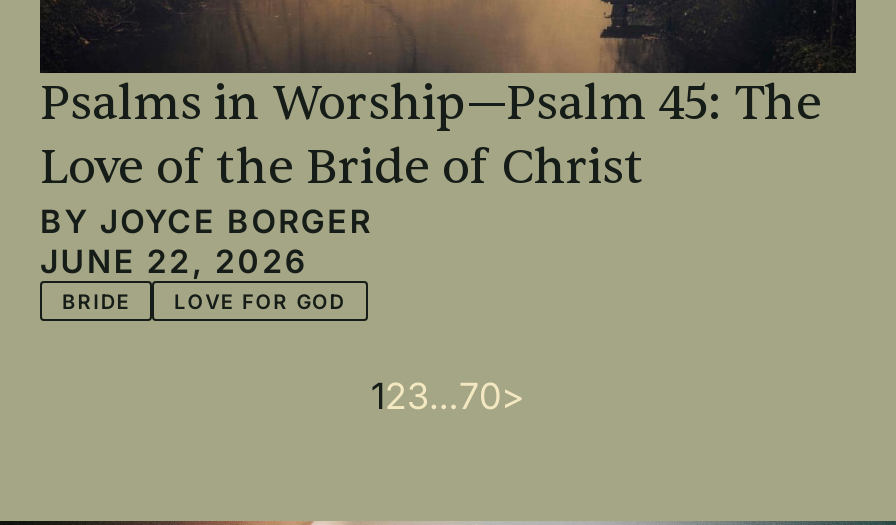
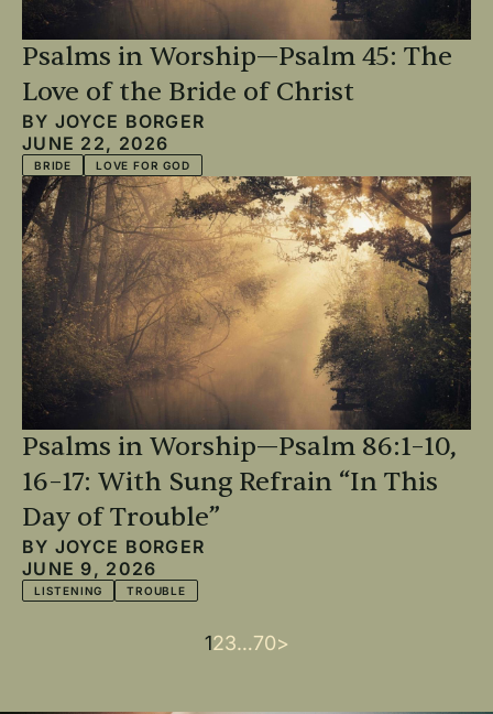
none -> [22,175,471,597] [image] | Psalms in Worship—Psalm 86:1–10, | 16–17: With Sung Refrain “In This | Day of Trouble” | BY JOYCE BORGER | JUNE 9, 2026 | LISTENING | TROUBLE

